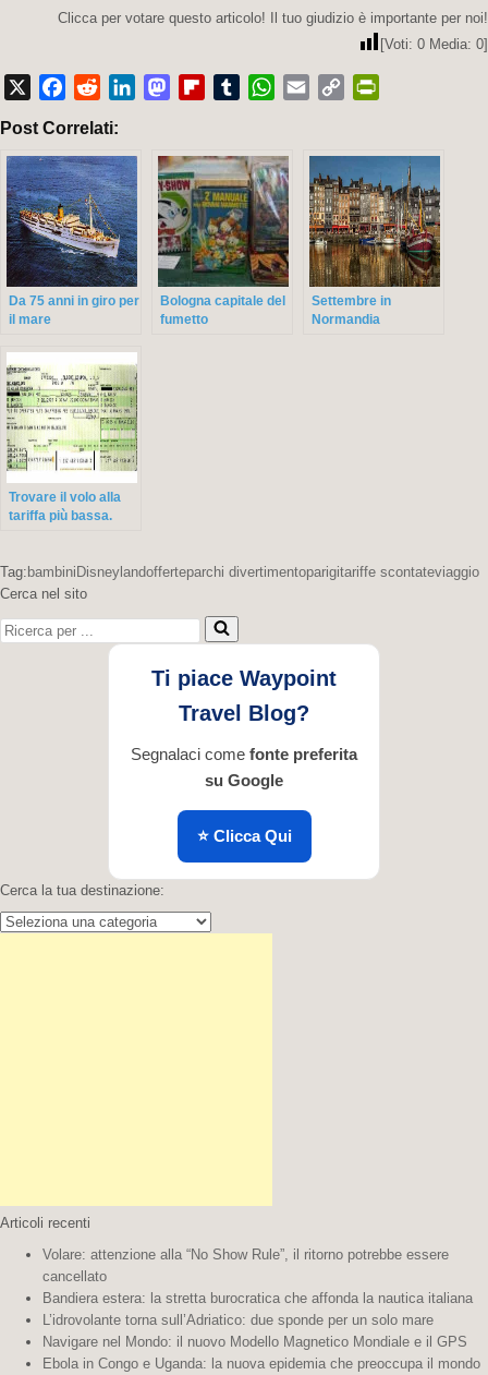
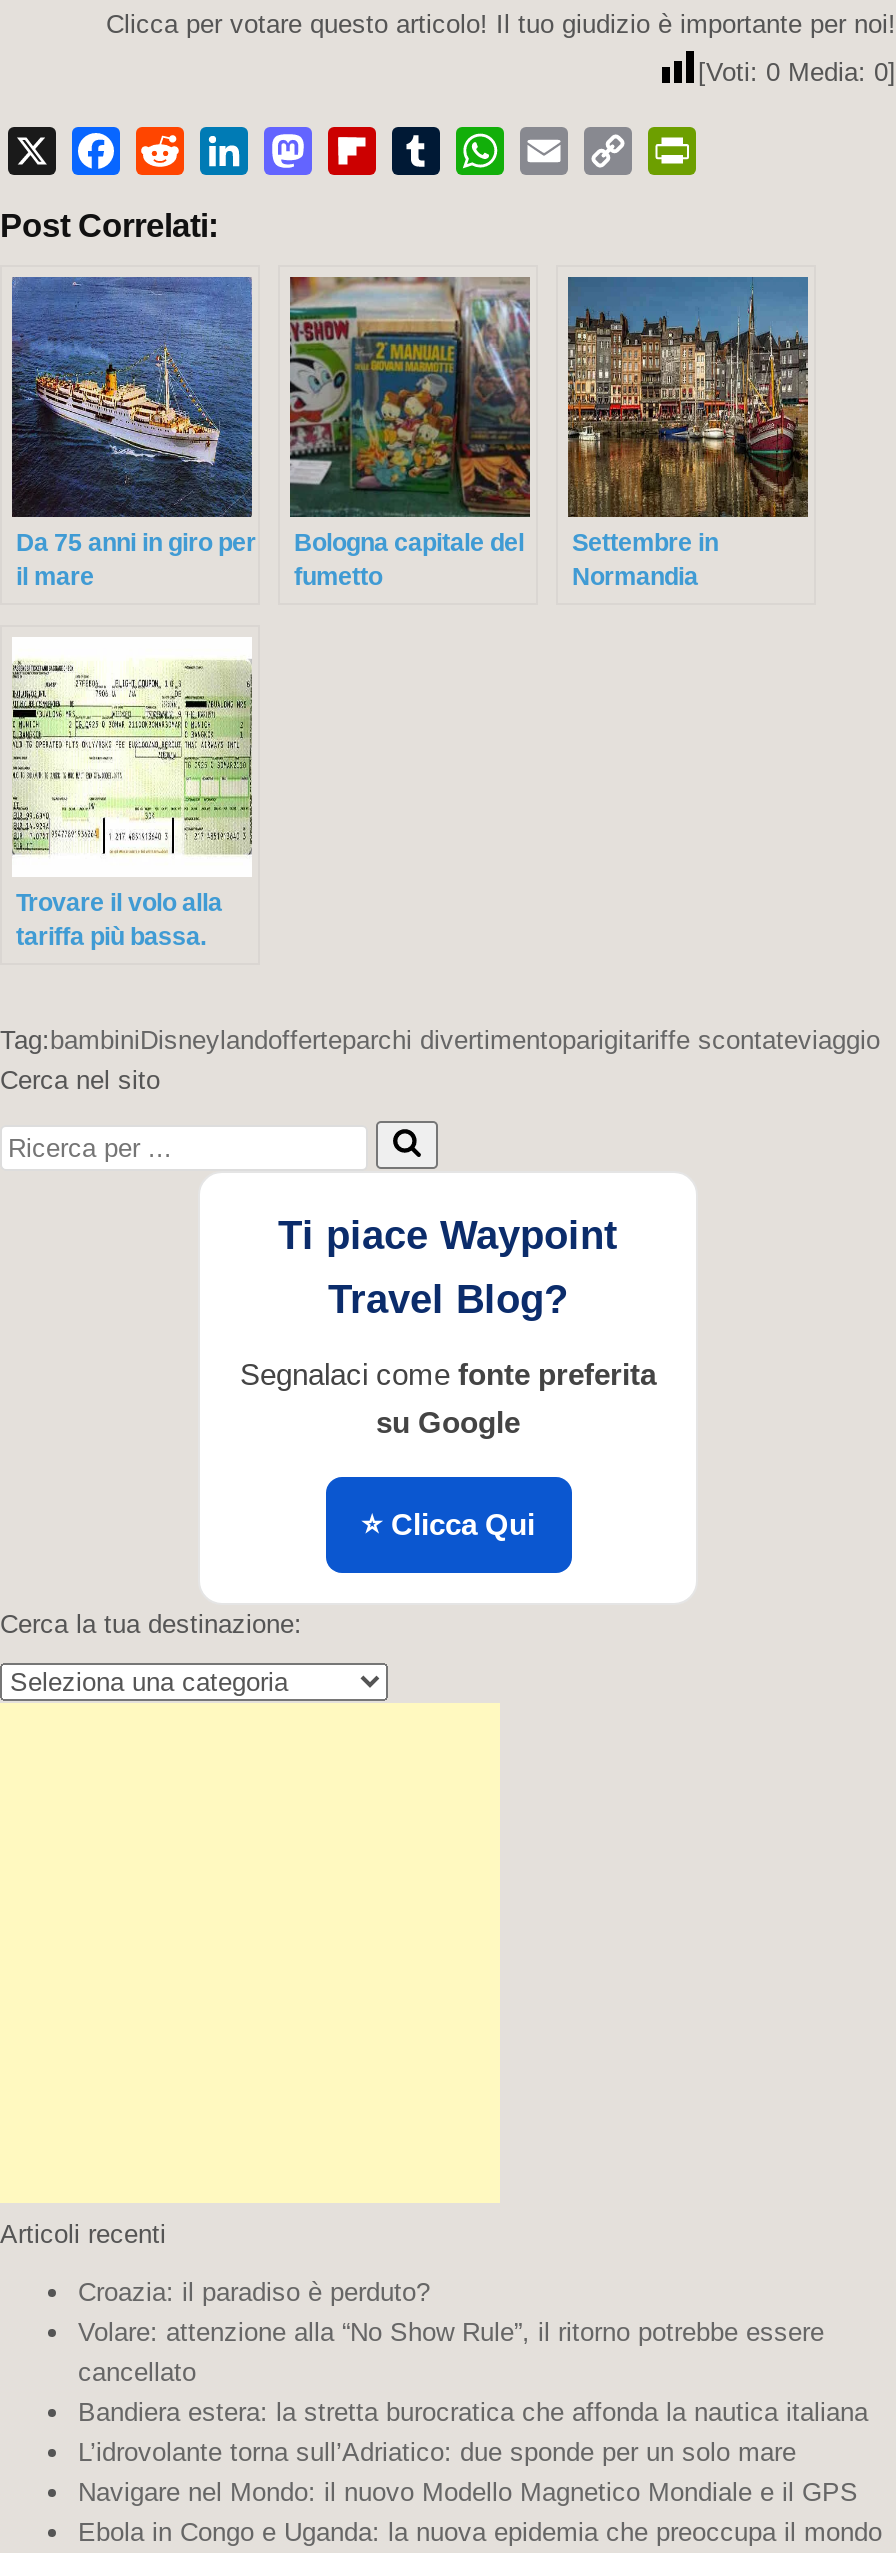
none -> [78,2276,430,2306] Croazia: il paradiso è perduto?

